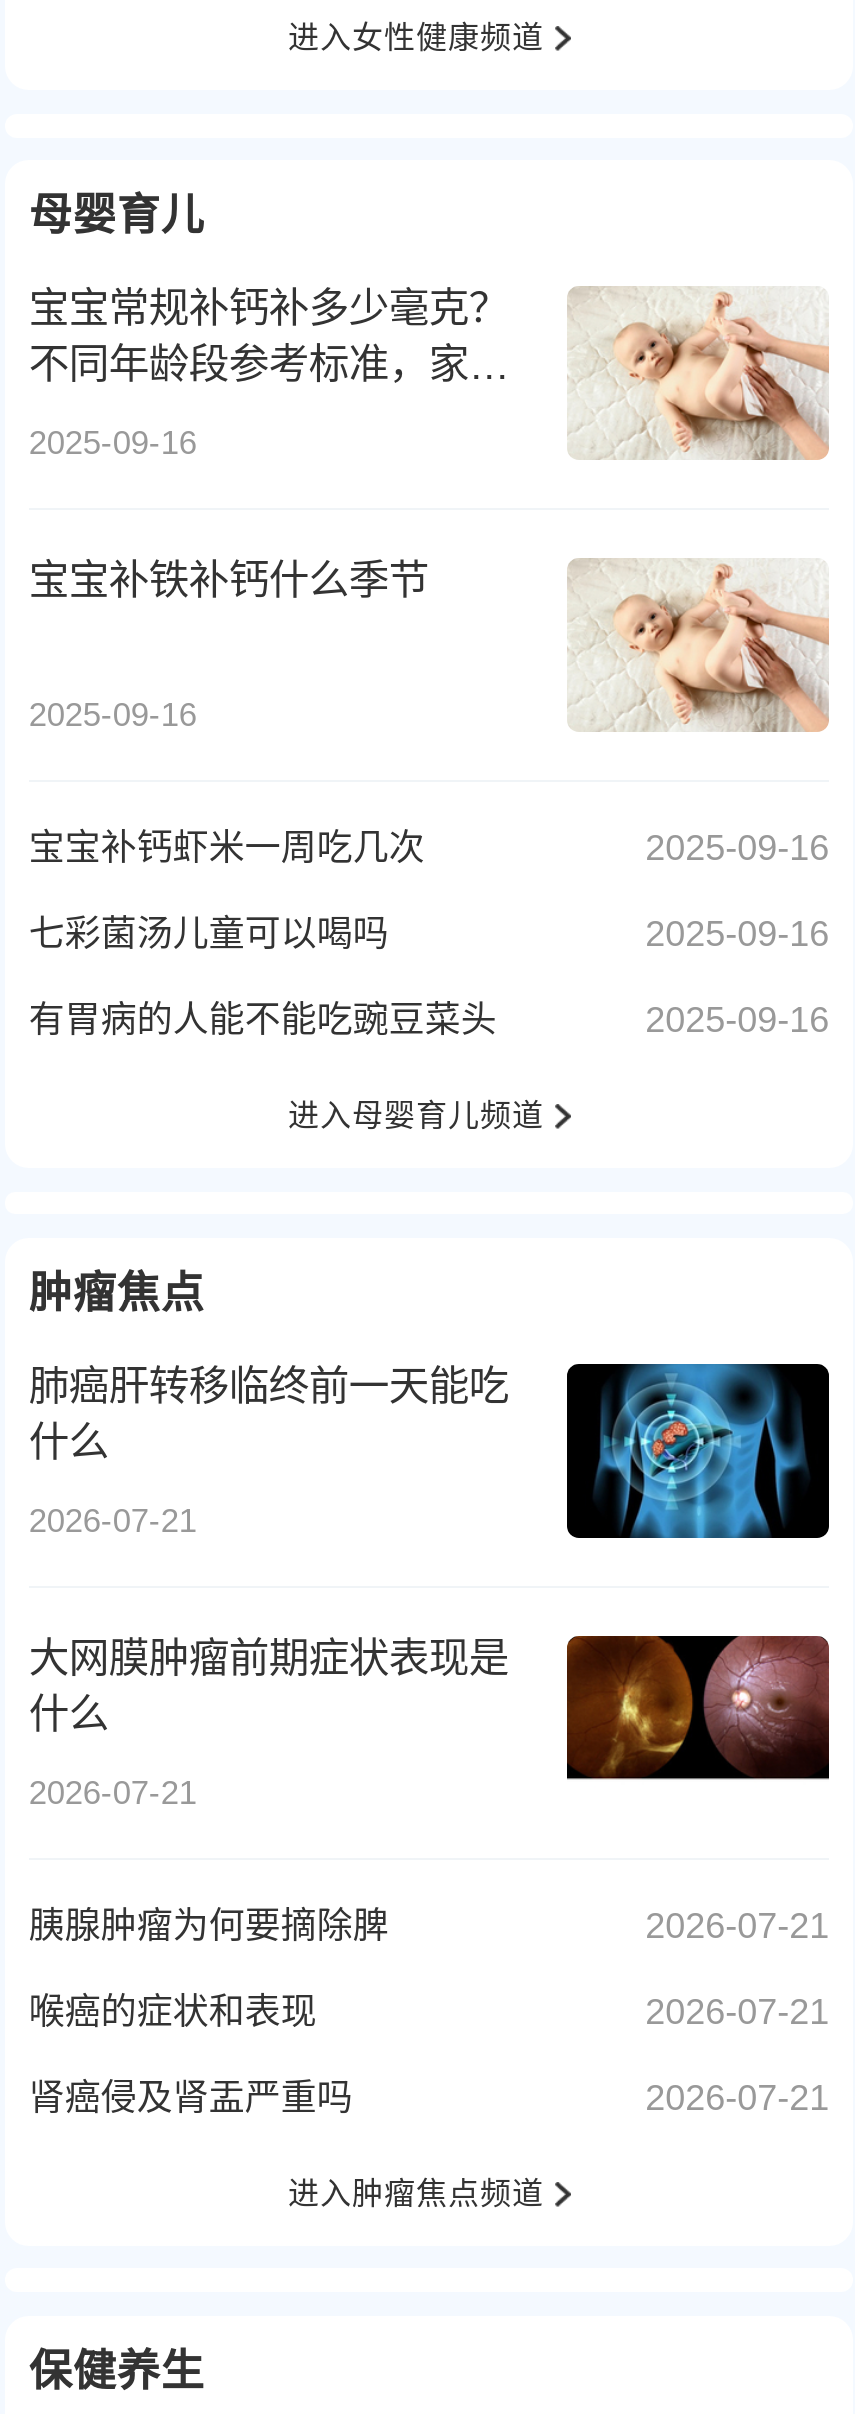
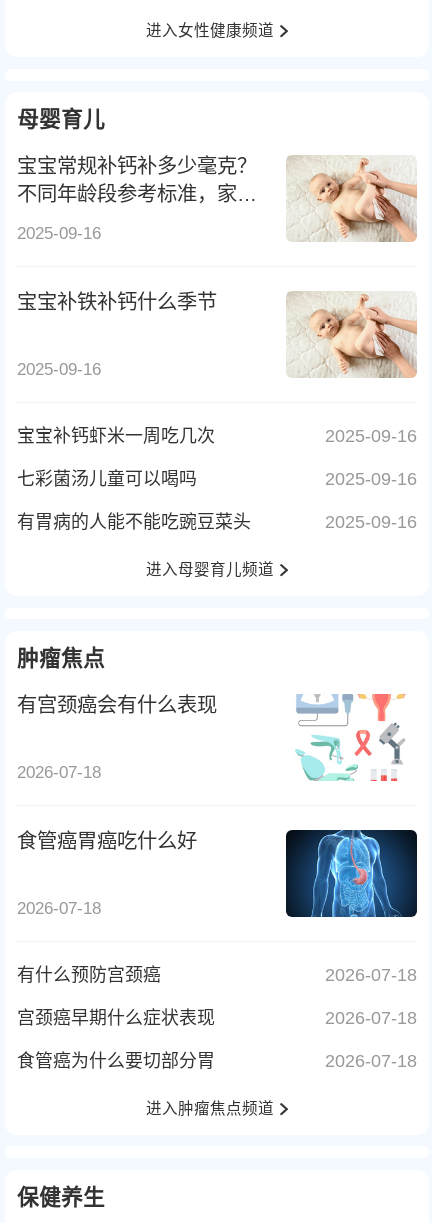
[29,1364,509,1464] 肺癌肝转移临终前一天能吃 | 什么 -> [17,694,217,716] 有宫颈癌会有什么表现
[565,1362,831,1540] [image] -> [286,693,417,782] [image]
[29,1501,197,1539] 2026-07-21 -> [17,763,101,782] 2026-07-18
[29,1636,509,1736] 大网膜肿瘤前期症状表现是 | 什么 -> [17,830,197,852] 食管癌胃癌吃什么好
[567,1634,831,1810] [image] -> [285,829,418,918] [image]
[29,1773,197,1811] 2026-07-21 -> [17,899,101,918] 2026-07-18
[29,1906,829,1946] 2026-07-21 | 胰腺肿瘤为何要摘除脾 -> [17,965,417,985] 2026-07-18 | 有什么预防宫颈癌
[29,1992,829,2032] 2026-07-21 | 喉癌的症状和表现 -> [17,1008,417,1028] 2026-07-18 | 宫颈癌早期什么症状表现
[29,2078,829,2118] 2026-07-21 | 肾癌侵及肾盂严重吗 -> [17,1051,417,1071] 2026-07-18 | 食管癌为什么要切部分胃

